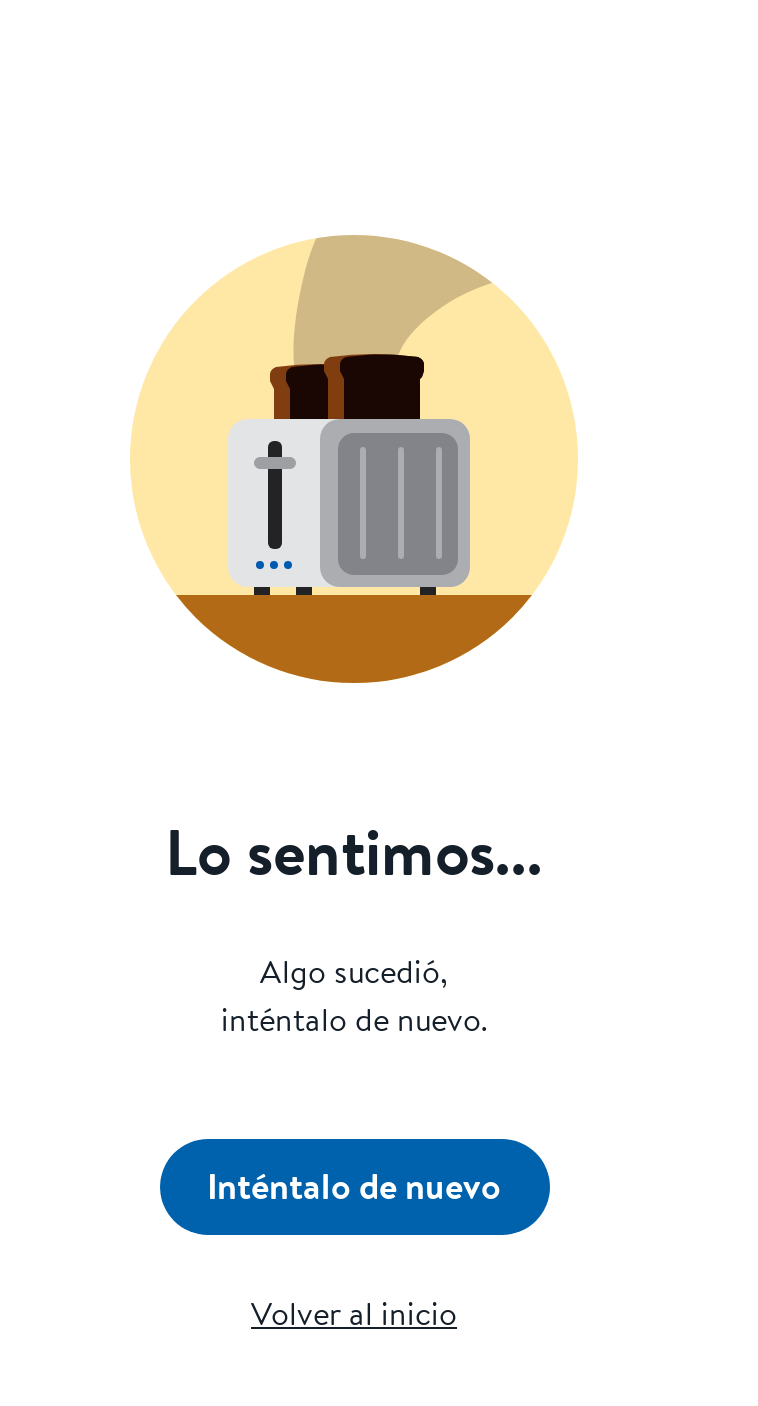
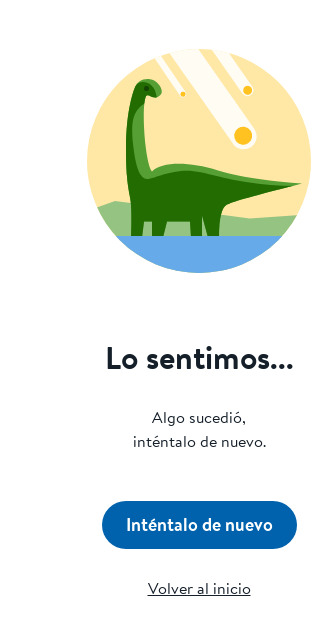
[152,235,552,685] [image] -> [97,50,301,274] [image]

